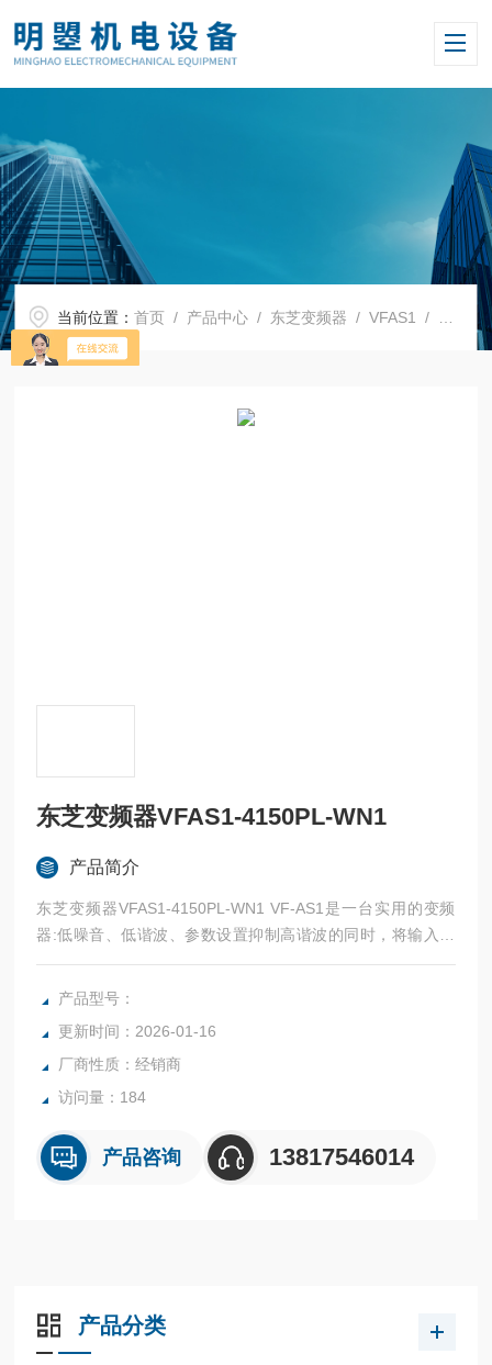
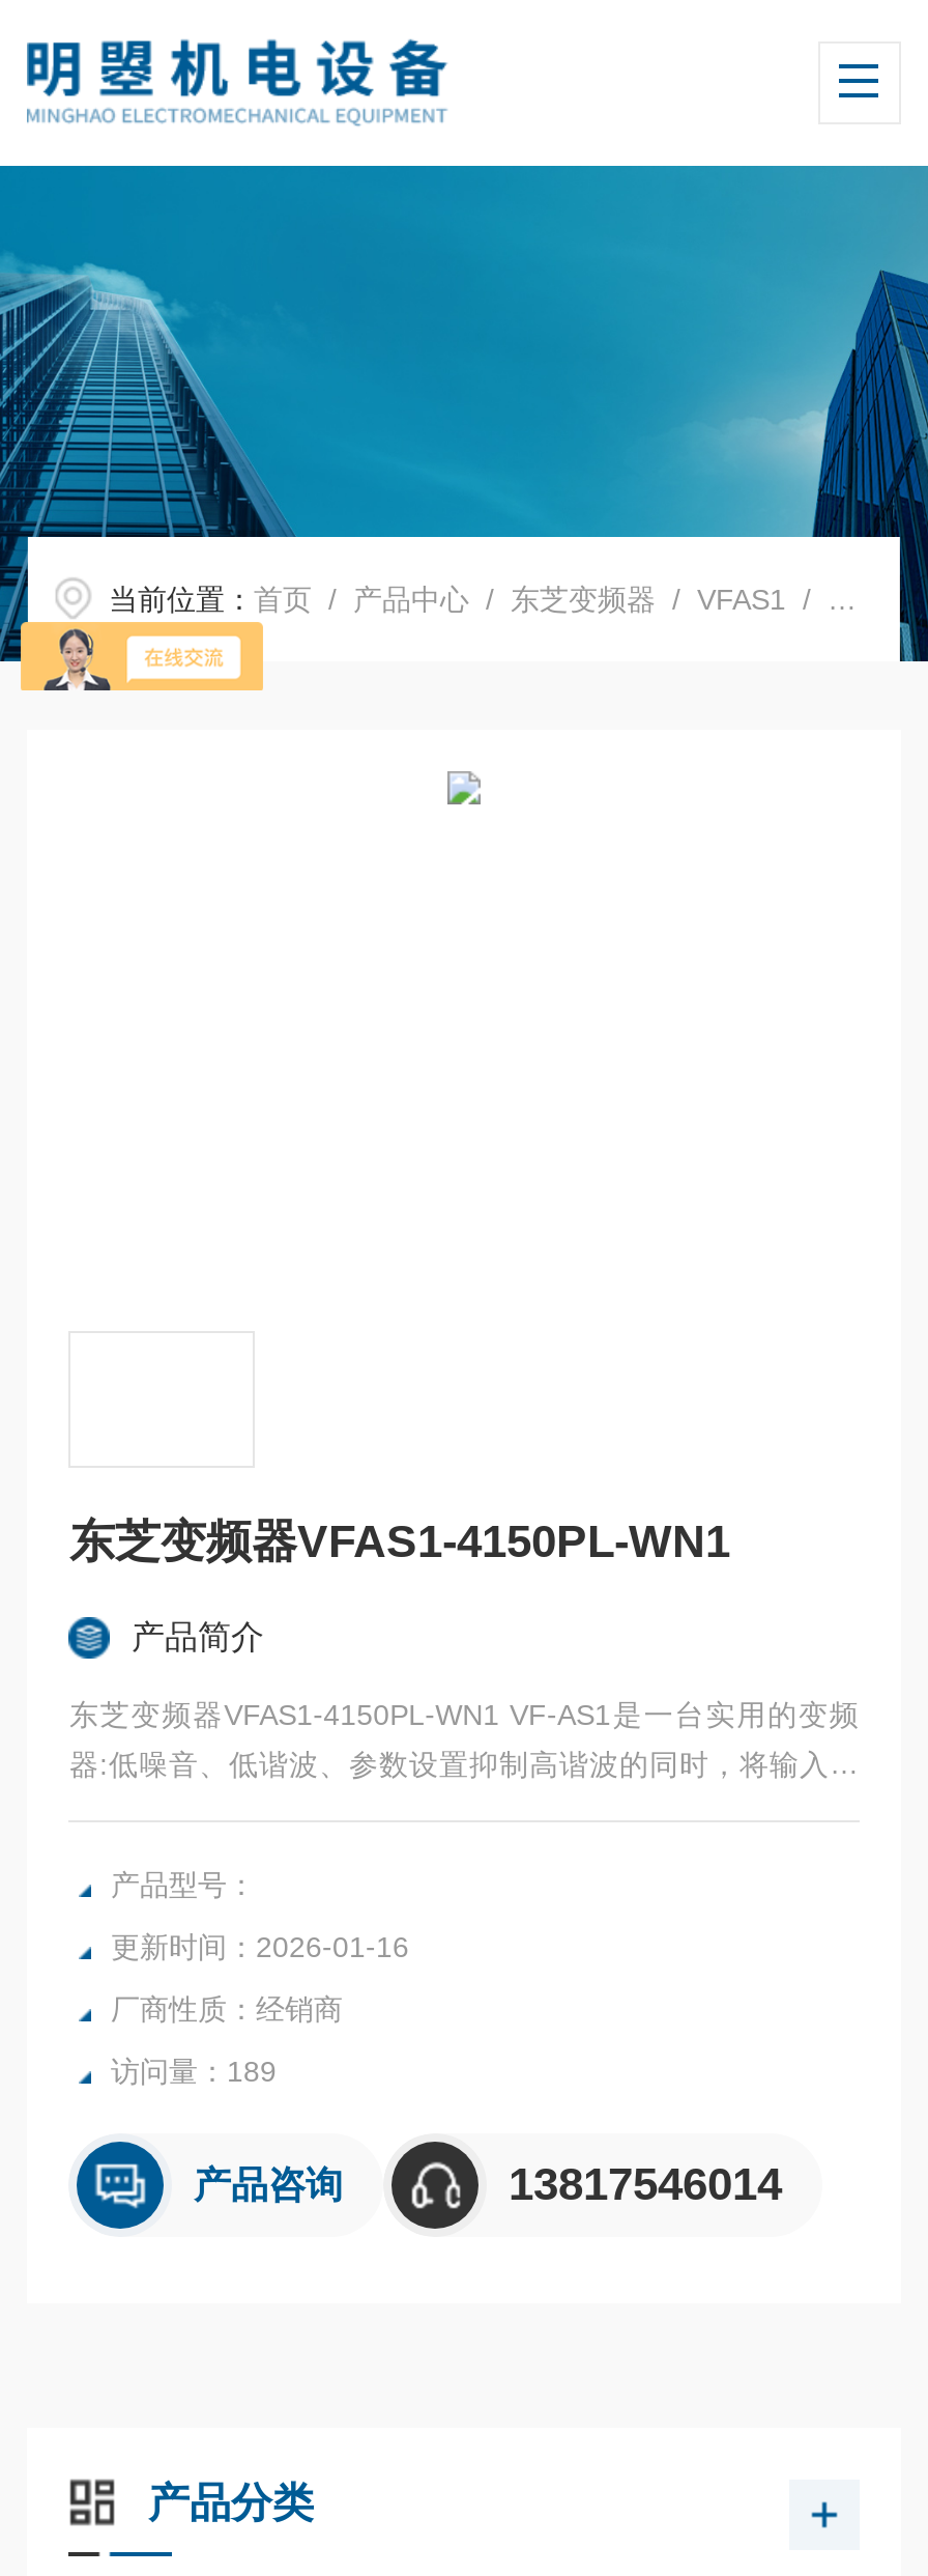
[59,1088,147,1105] 访问量：184 -> [111,2054,276,2087] 访问量：189

